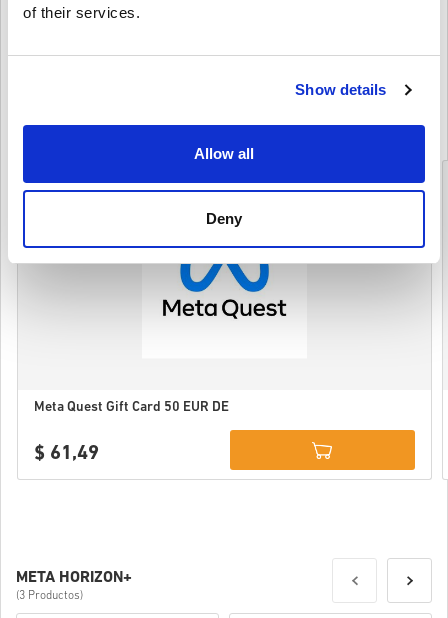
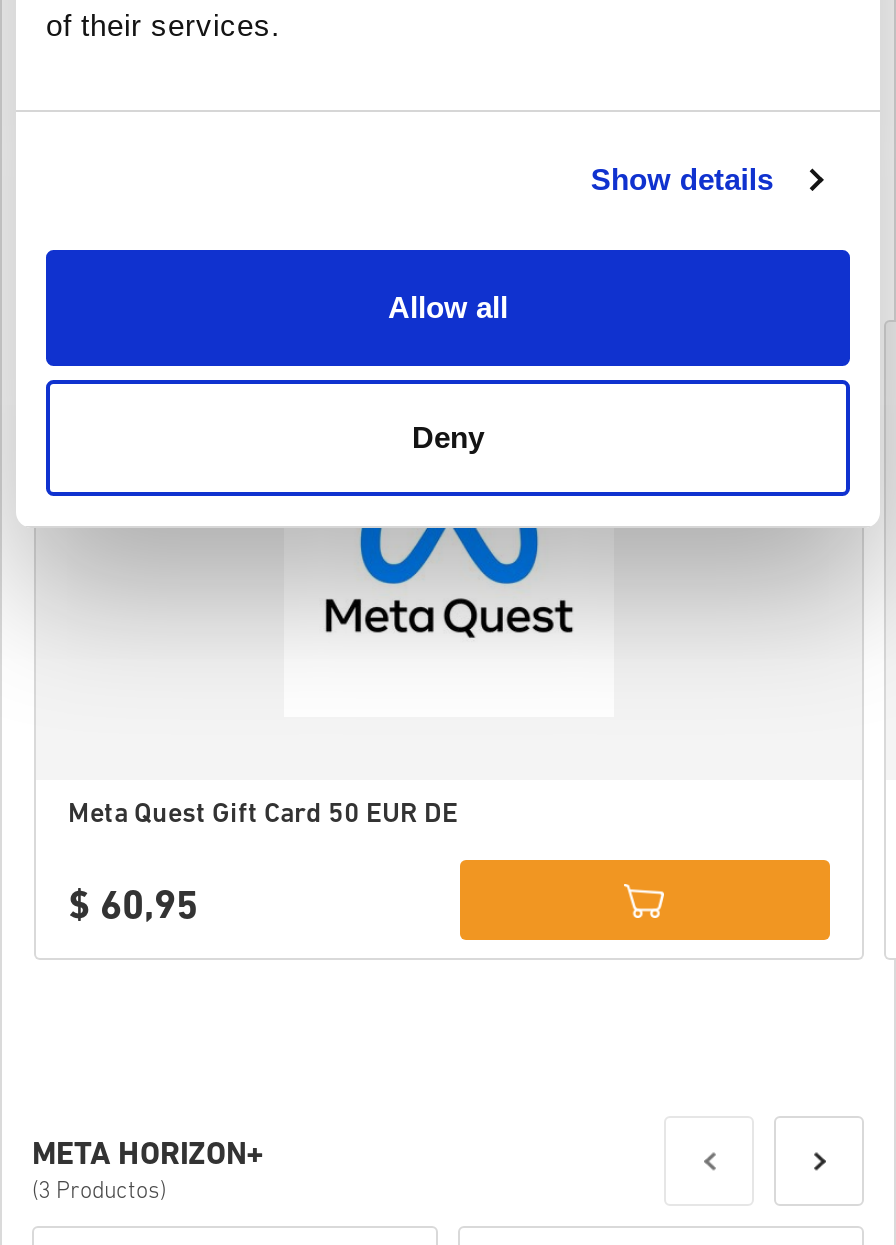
[34,444,99,464] $ 61,49 -> [68,888,198,928] $ 60,95

